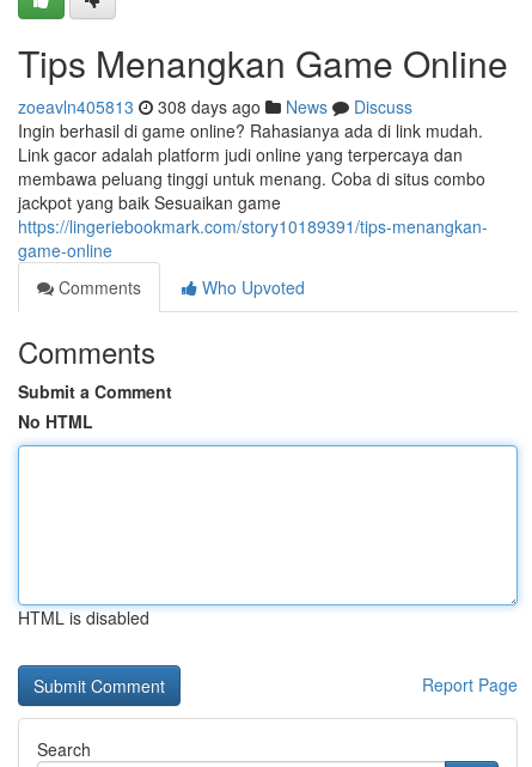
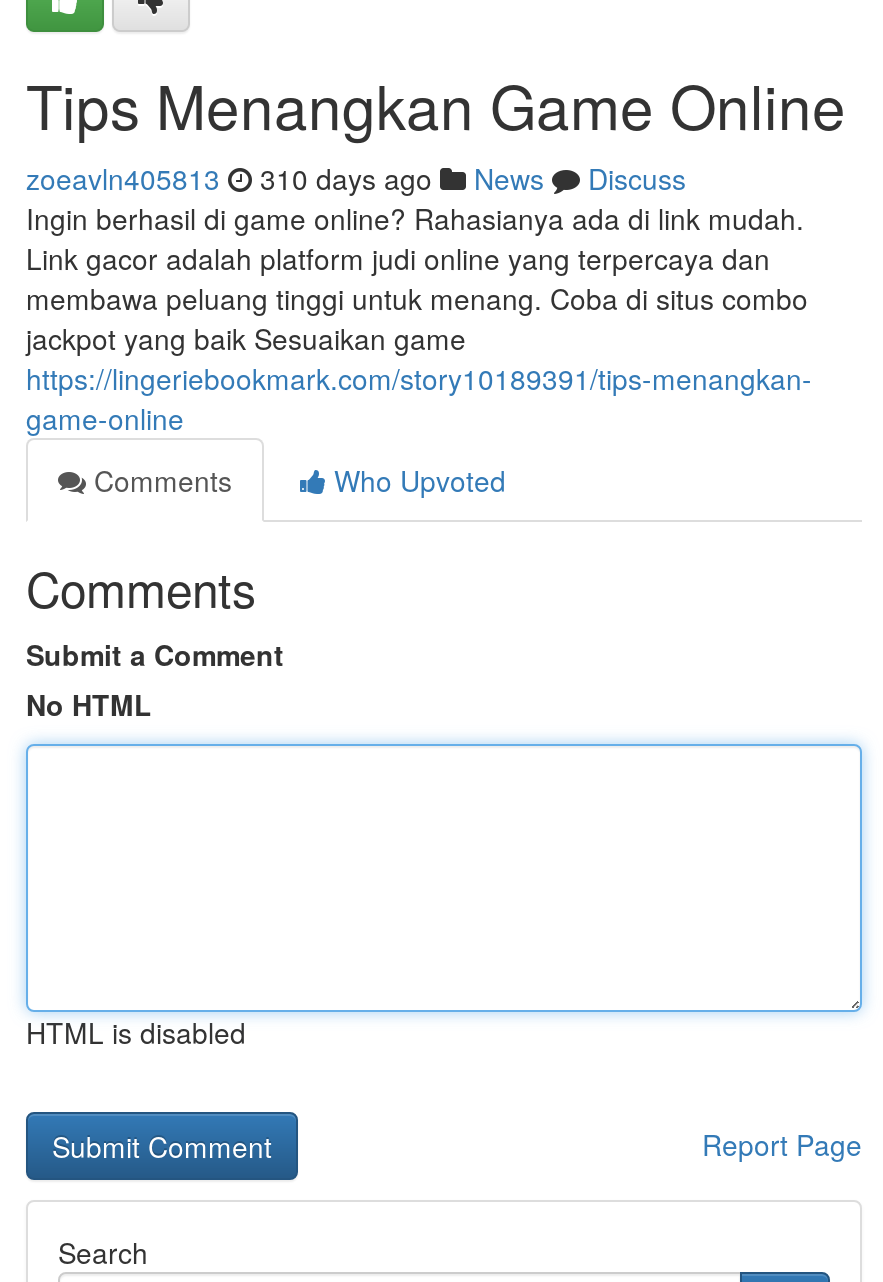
[18,95,412,118] zoeavln405813 308 days ago News Discuss -> [26,158,686,198] zoeavln405813 310 days ago News Discuss

